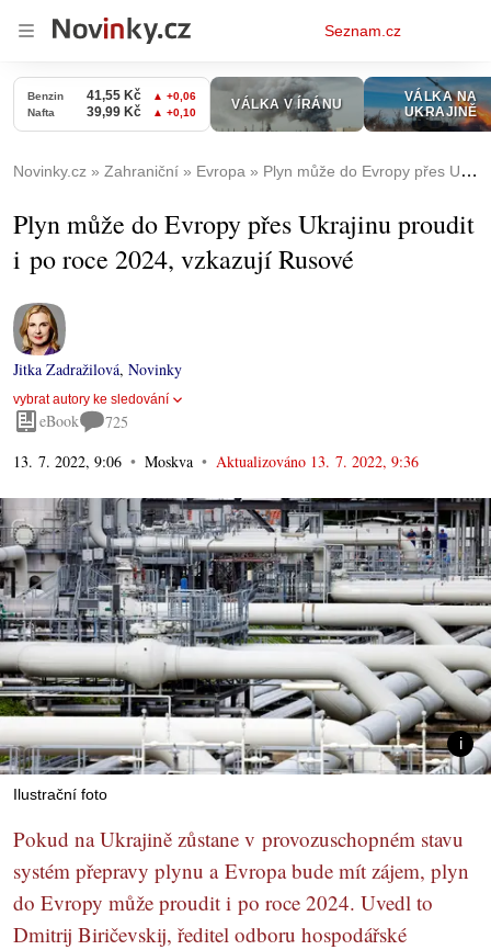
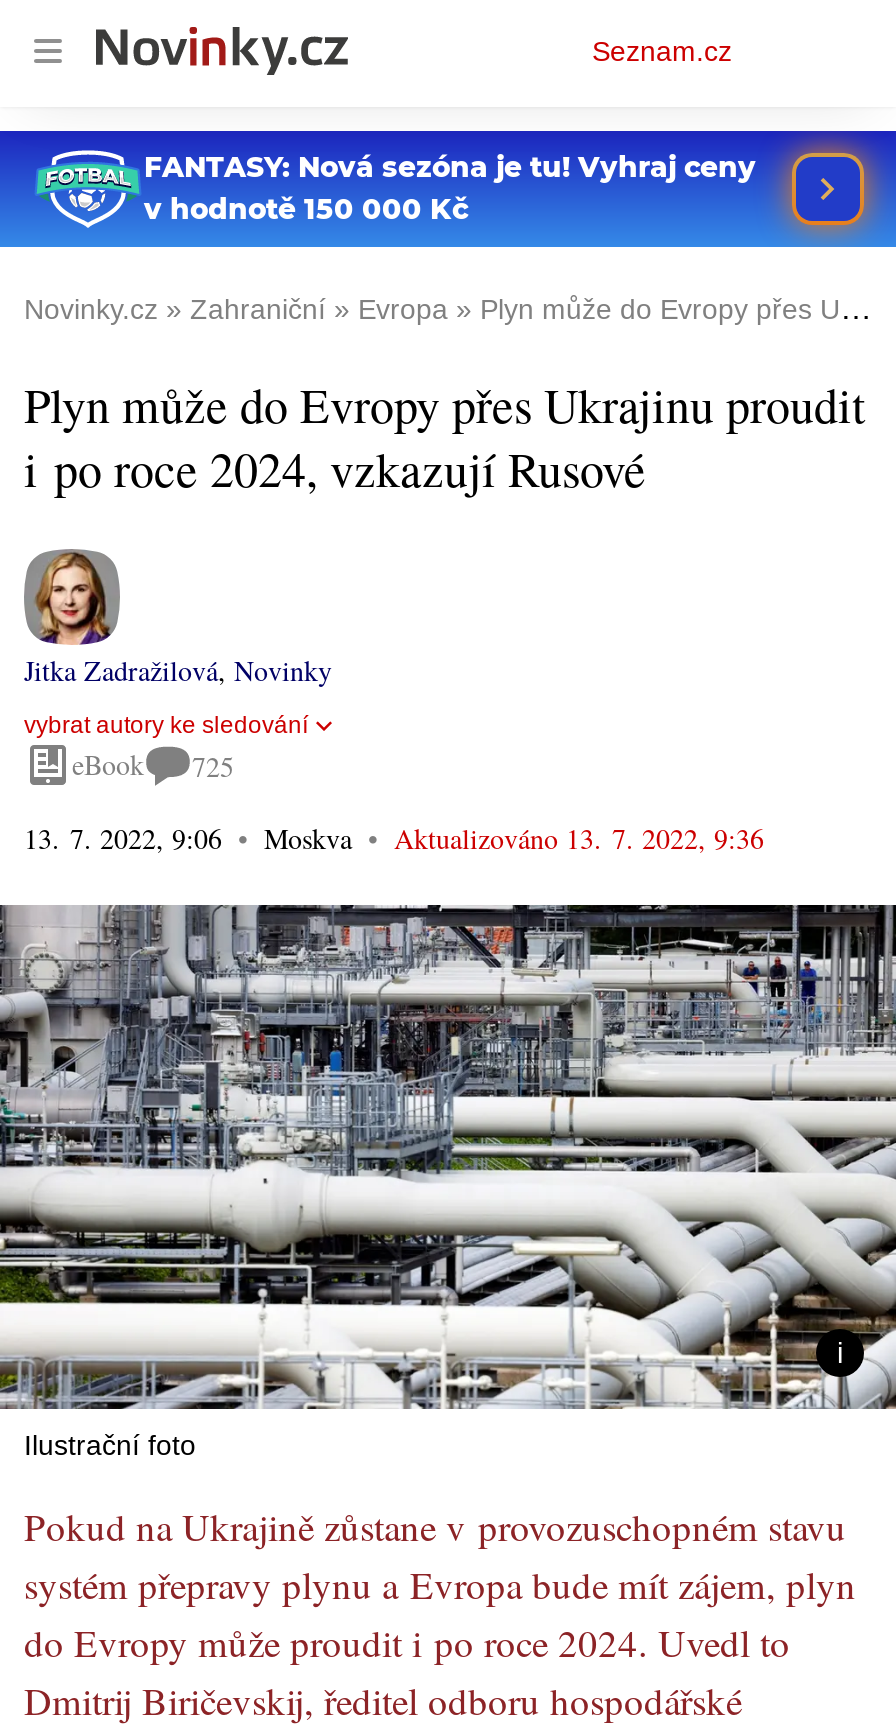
[3,75,488,137] [image] -> [6,129,890,249] [image]

